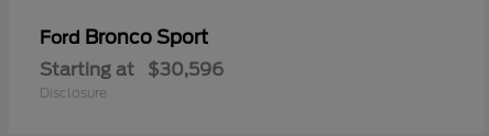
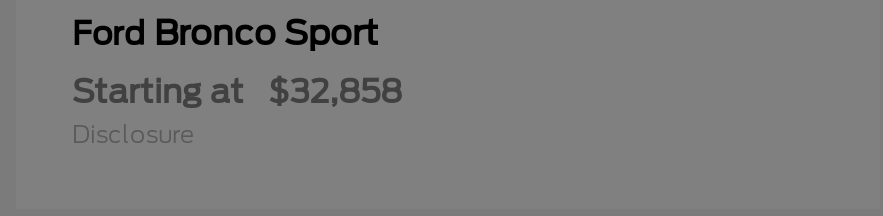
[40,59,224,80] Starting at $30,596 -> [72,74,402,112] Starting at $32,858

